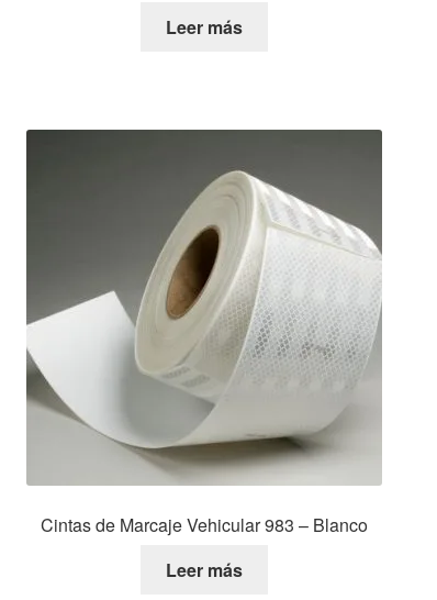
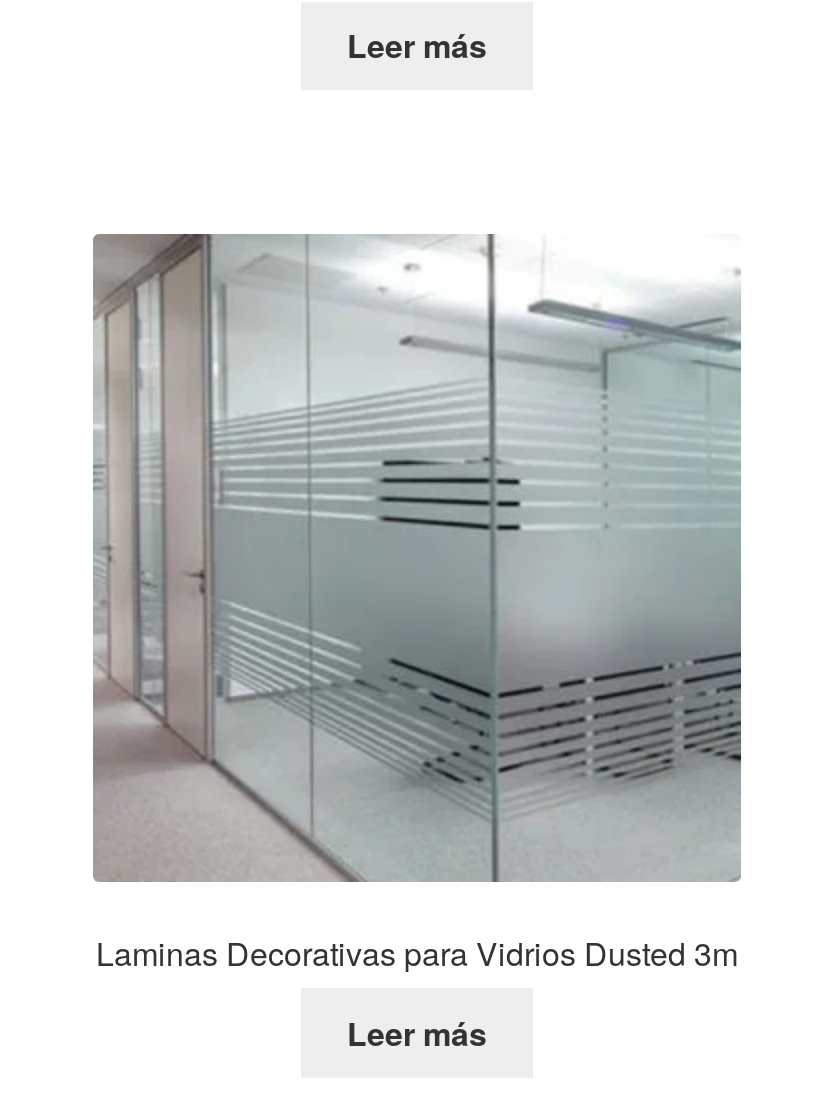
[25,129,383,538] [image] | Cintas de Marcaje Vehicular 983 – Blanco -> [91,231,743,975] [image] | Laminas Decorativas para Vidrios Dusted 3m

